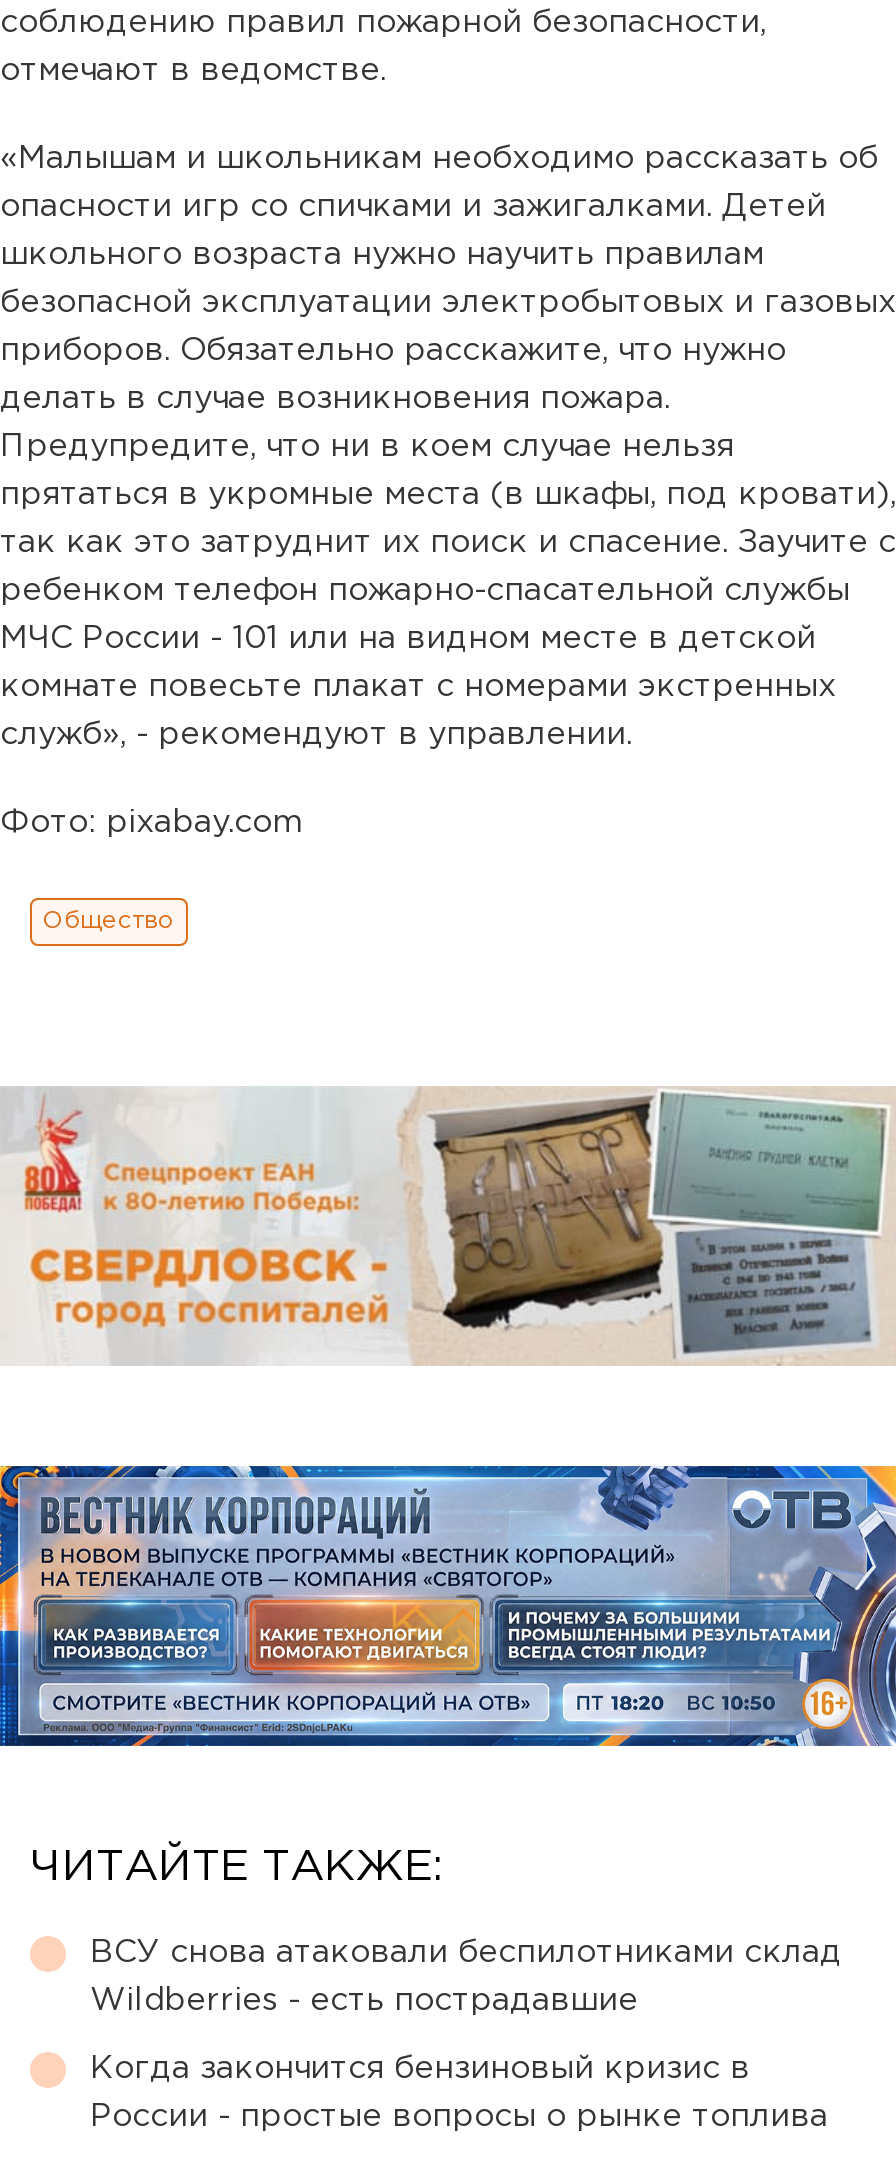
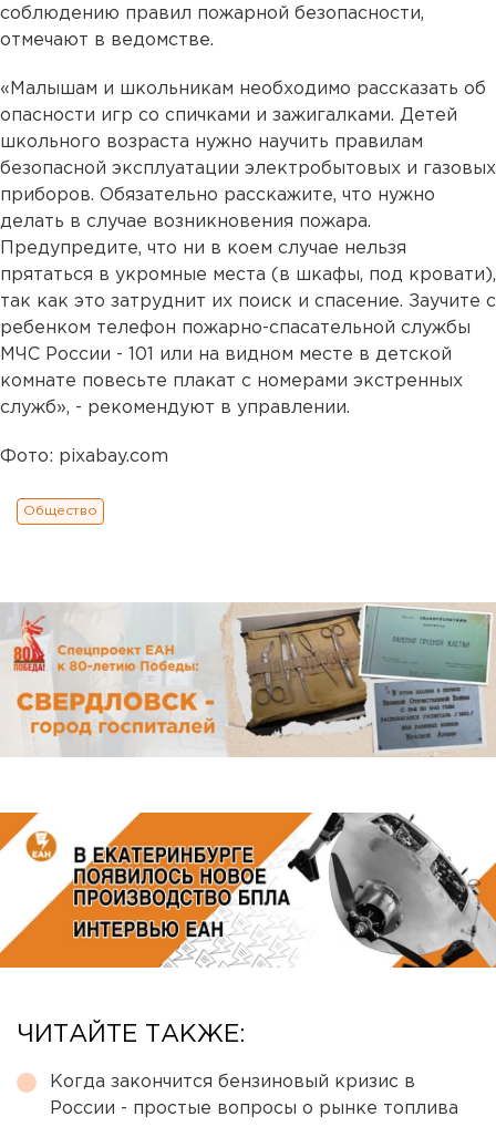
[6,1462,890,1748] [image] -> [3,811,493,969] [image]
[90,1938,842,2016] ВСУ снова атаковали беспилотниками склад | Wildberries - есть пострадавшие -> none

